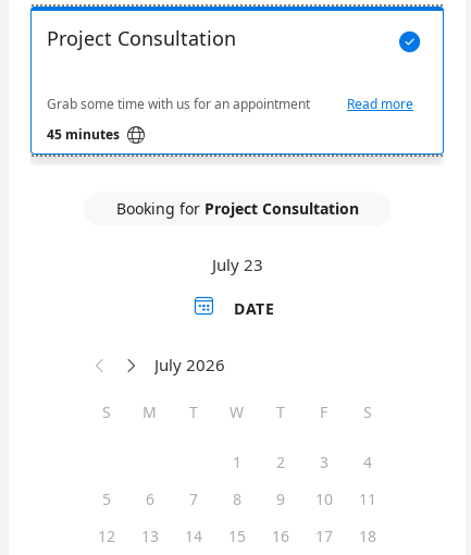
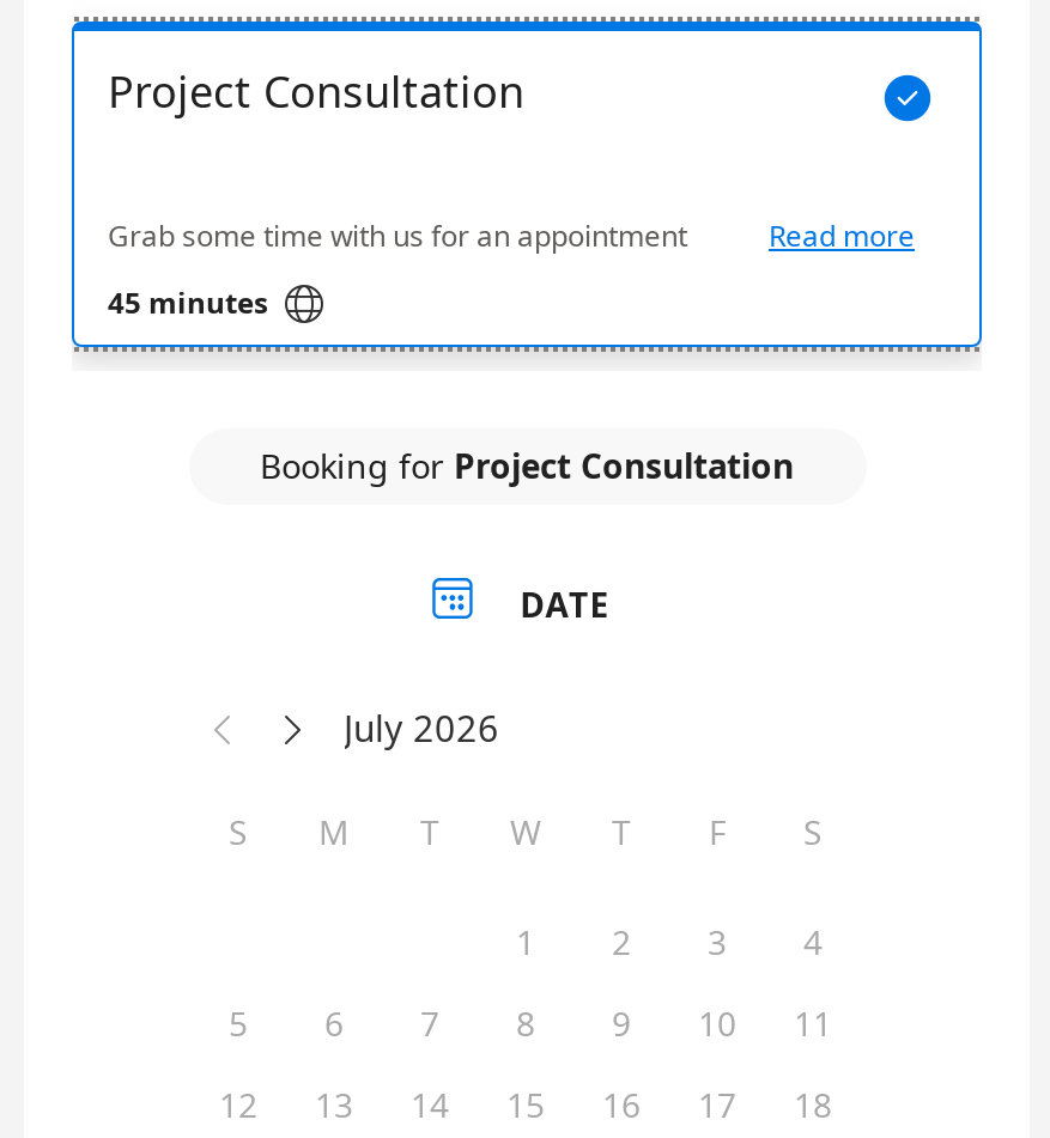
[212,254,263,275] July 23 -> none

